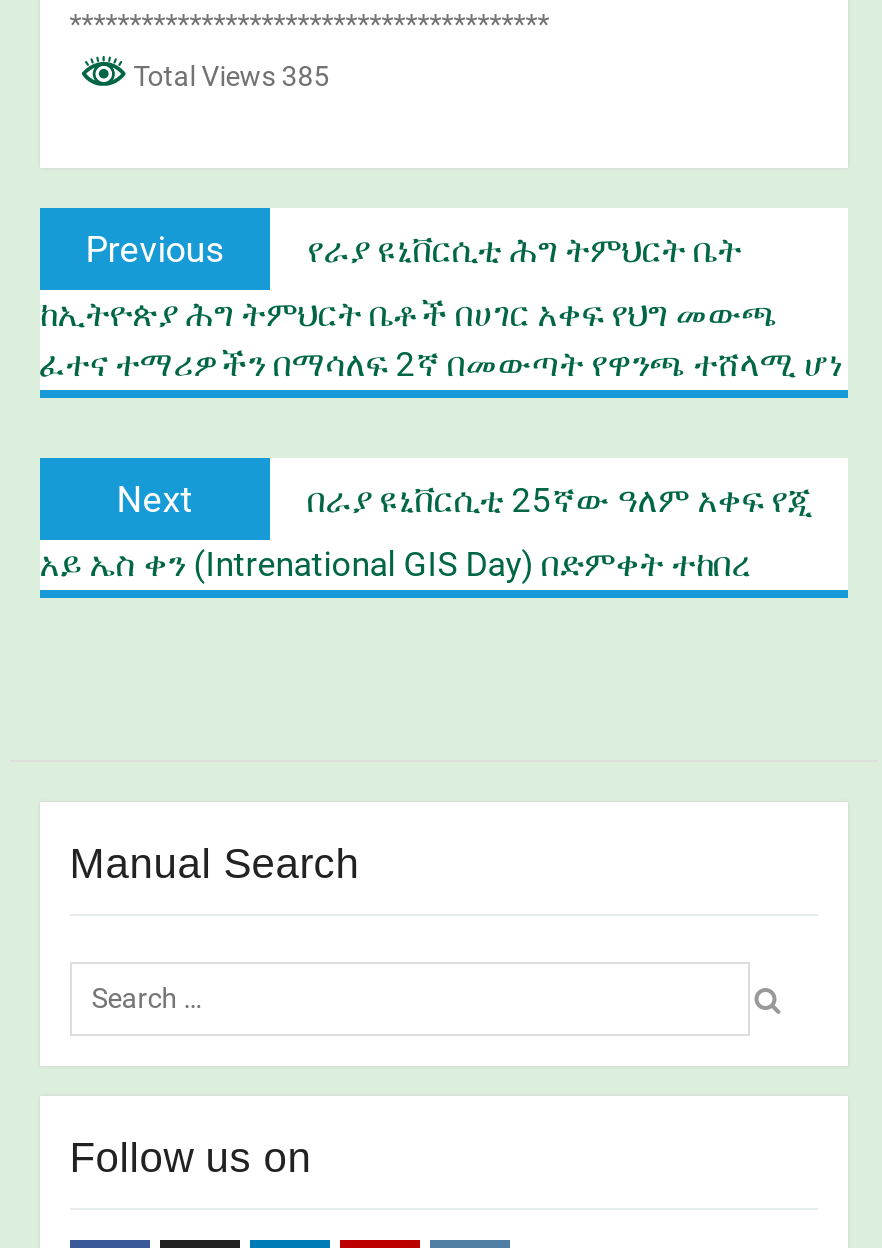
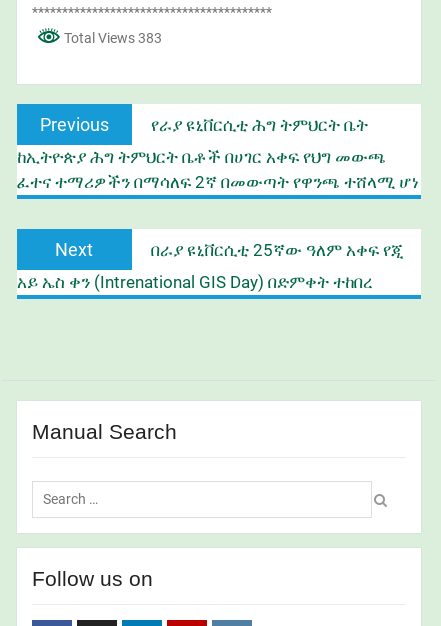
[127,59,329,91] Total Views 385 -> [61,30,162,46] Total Views 383

